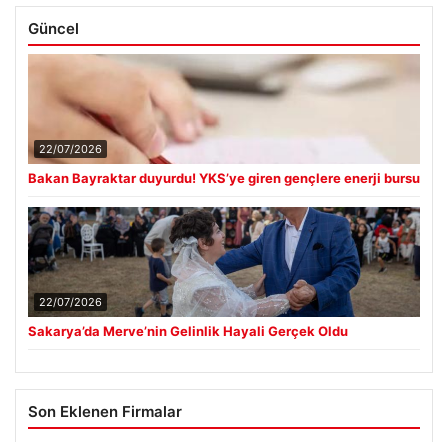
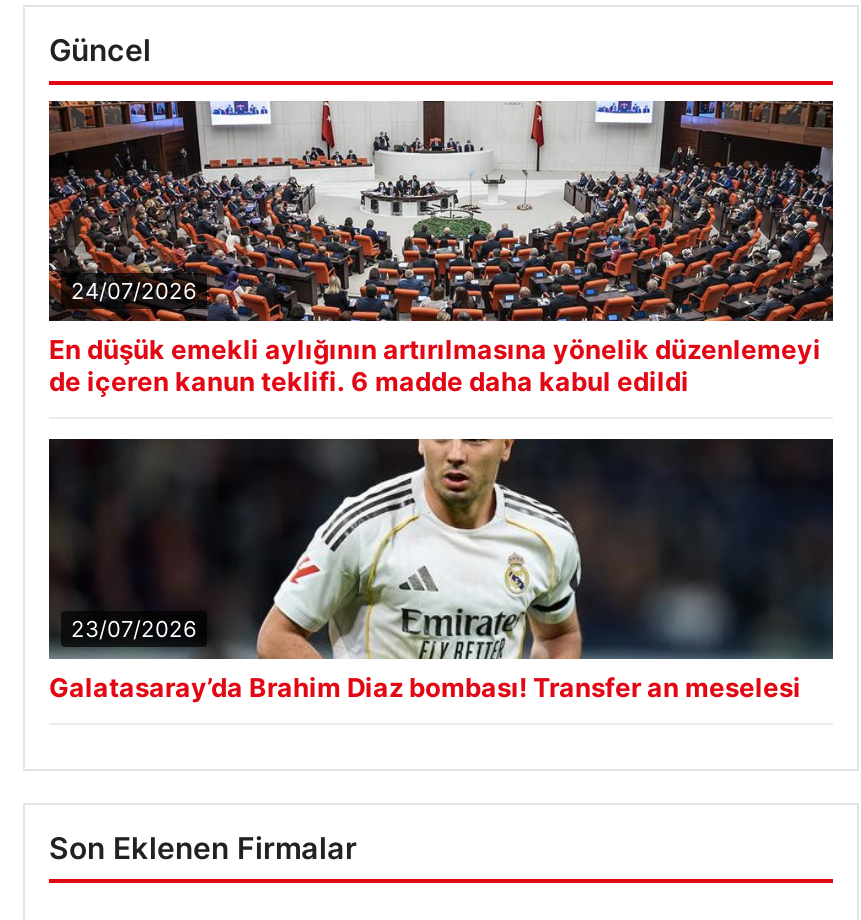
[28,54,420,156] [image] | 22/07/2026 -> [47,99,835,319] [image] | 24/07/2026
[28,170,420,186] Bakan Bayraktar duyurdu! YKS’ye giren gençlere enerji bursu -> [49,334,821,398] En düşük emekli aylığının artırılmasına yönelik düzenlemeyi | de içeren kanun teklifi. 6 madde daha kabul edildi
[27,206,420,316] [image] | 22/07/2026 -> [49,437,833,657] [image] | 23/07/2026
[28,323,348,339] Sakarya’da Merve’nin Gelinlik Hayali Gerçek Oldu -> [49,672,801,704] Galatasaray’da Brahim Diaz bombası! Transfer an meselesi

